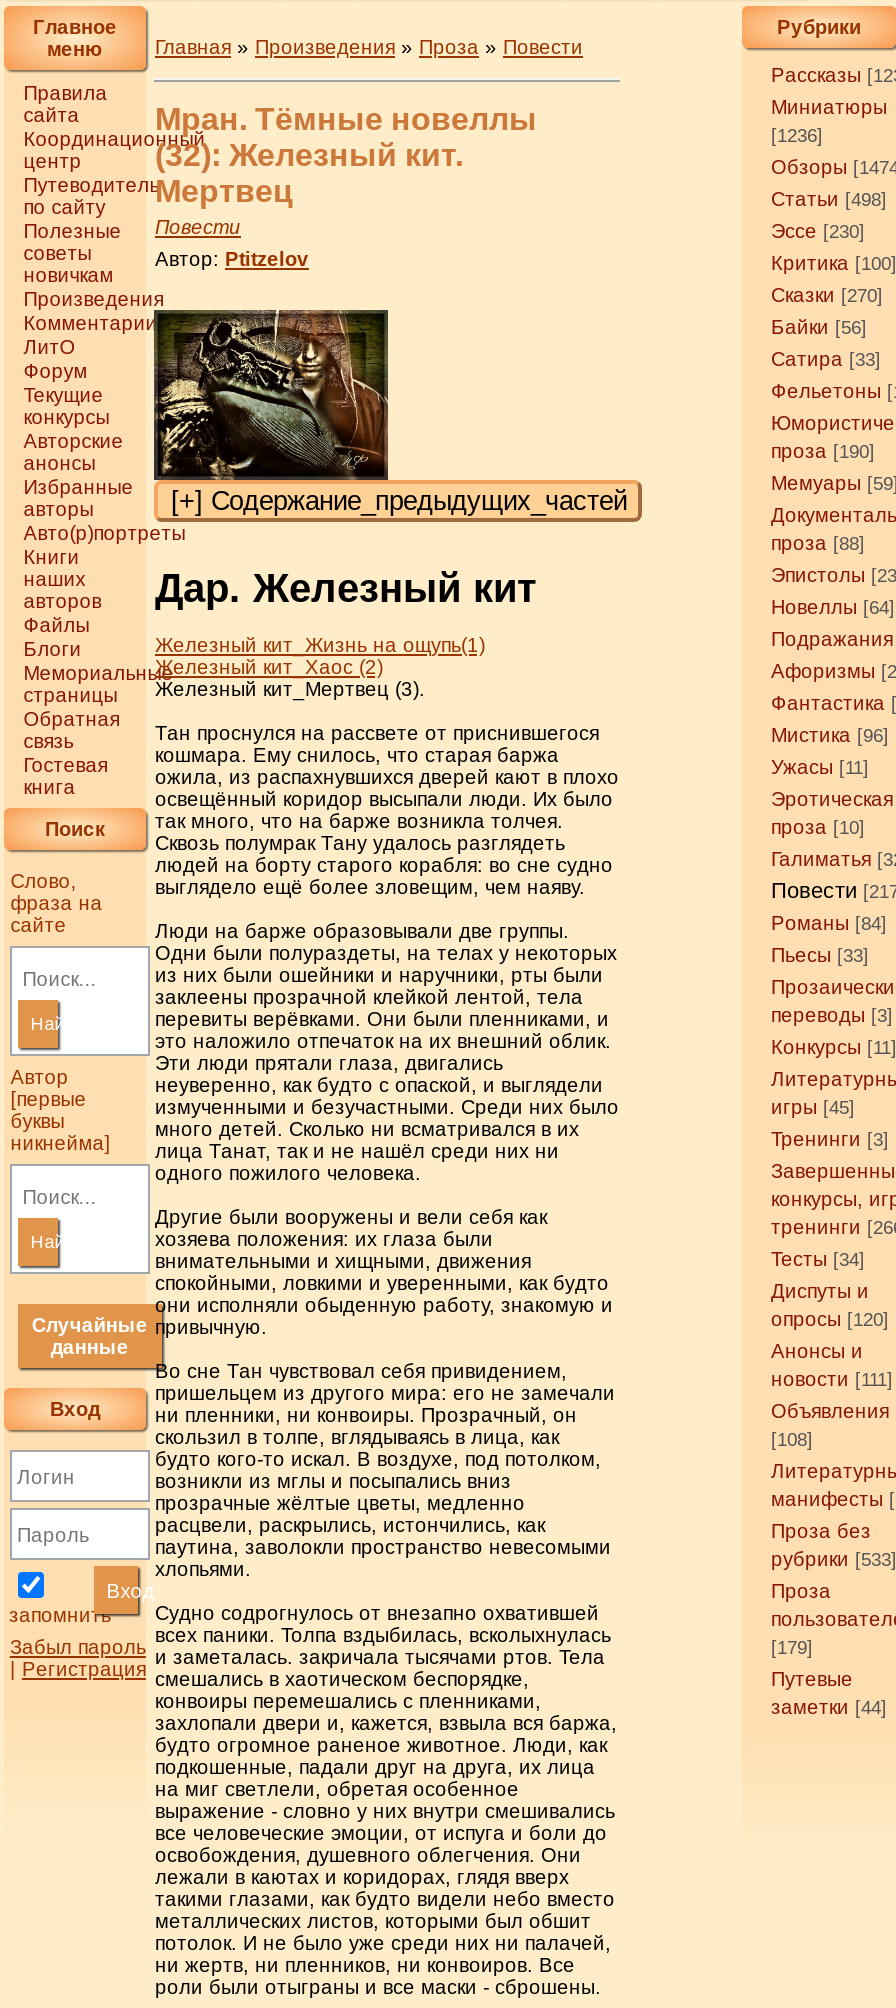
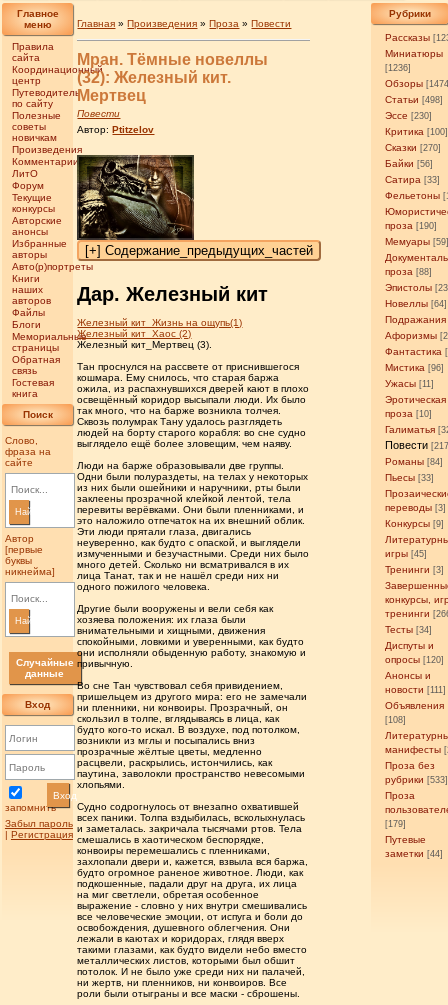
[771,1036,896,1058] Конкурсы [11] -> [385,518,444,529] Конкурсы [9]

